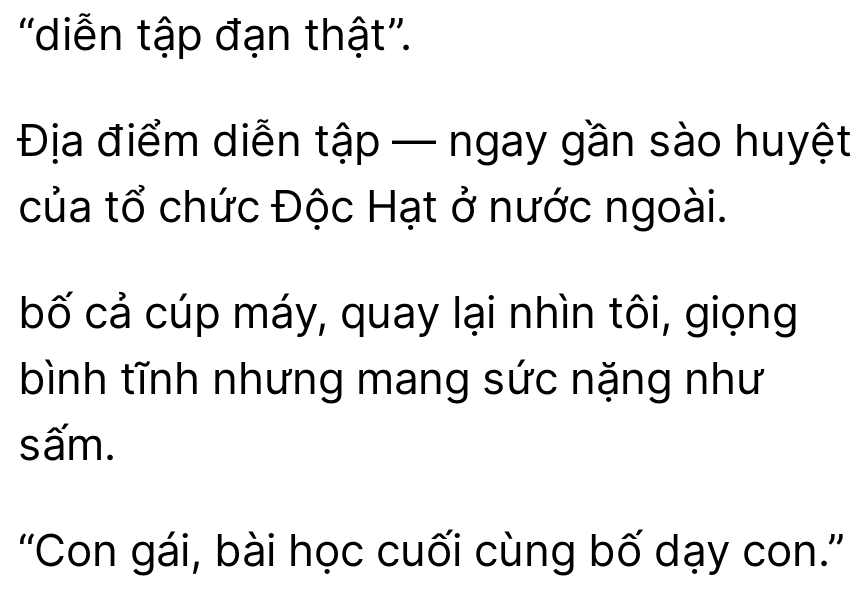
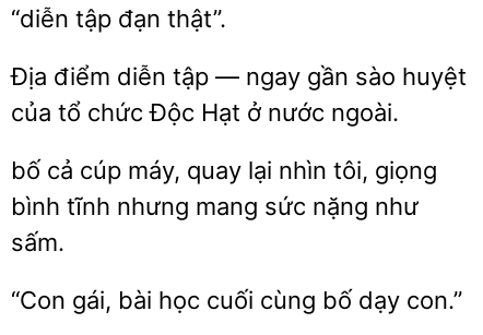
[84,114,852,232] điểm | tập — ngay gần sào huyệt | tổ chức Độc Hạt ở nước ngoài. -> [11,62,467,127] điểm diễn tập — ngay gần sào huyệt | của tổ | Độc Hạt ở nước
[18,286,798,404] bố cả cúp máy, quay lại | tôi, giọng | bình | nhưng mang sức nặng -> [11,156,437,220] bố | cúp máy, quay lại nhìn tôi, giọng | tĩnh nhưng | sức nặng như
[18,524,376,576] “Con gái, bài học -> [66,286,322,314] gái, bài | cuối cùng

